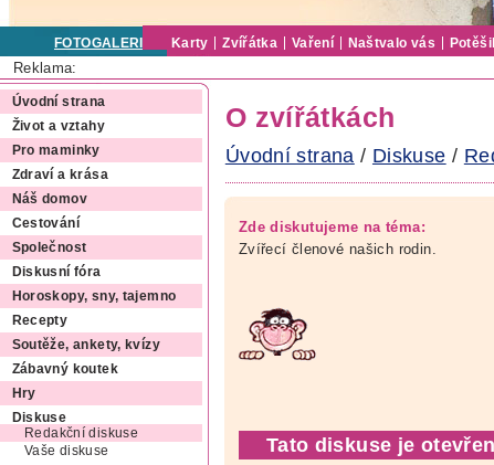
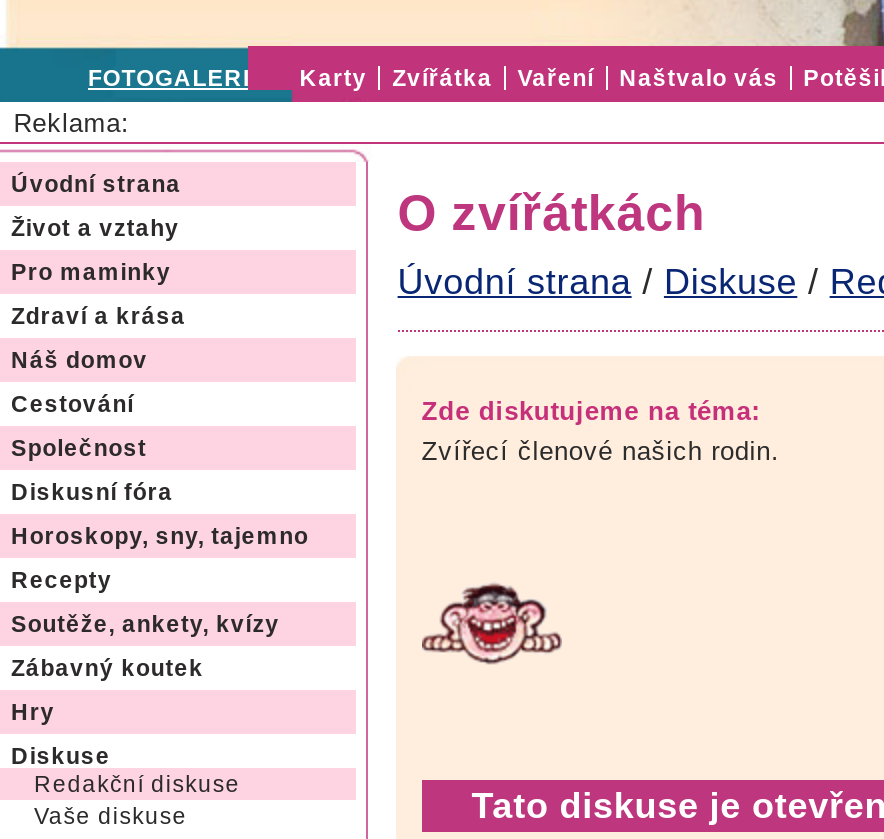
[248,307,308,367] [image] -> [438,558,548,666] [image]

